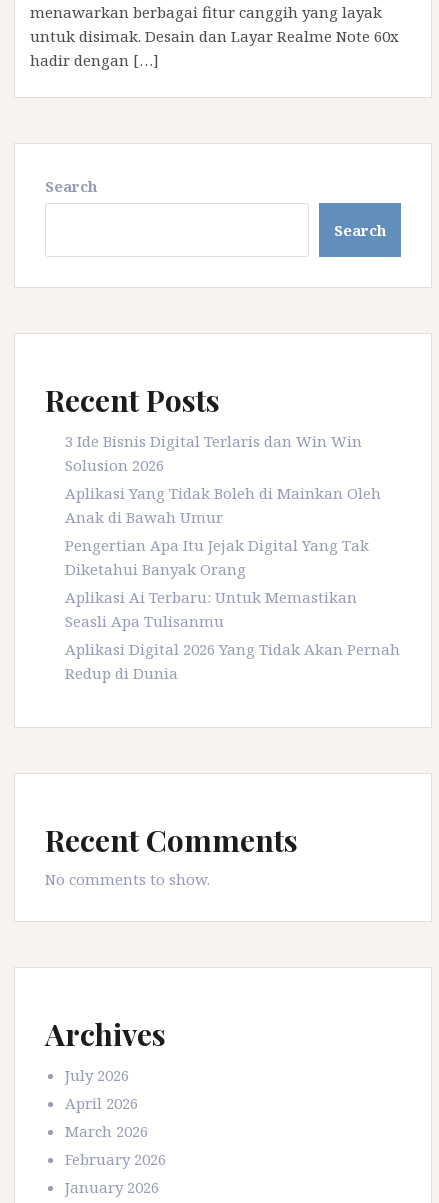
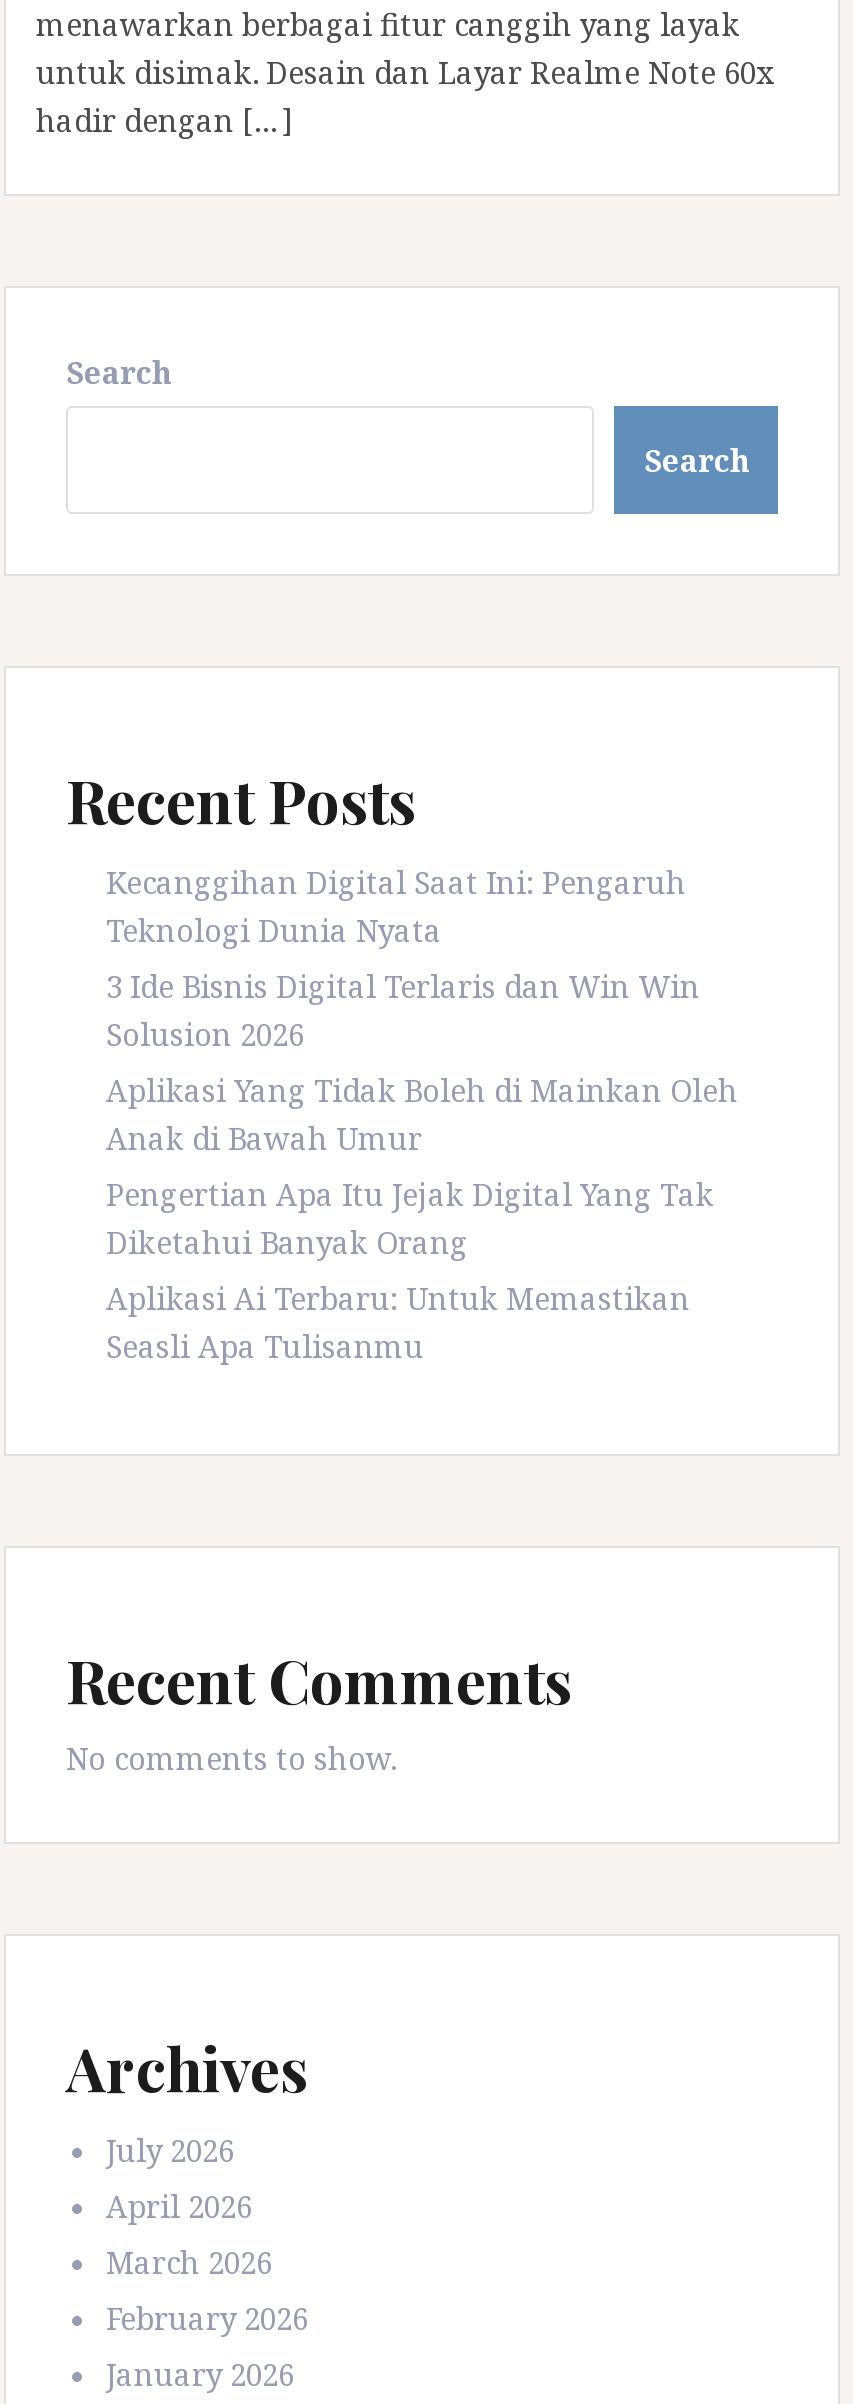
none -> [106,863,686,951] Kecanggihan Digital Saat Ini: Pengaruh | Teknologi Dunia Nyata
moved [65,431,381,631] -> [106,967,738,1367]: 3 Ide Bisnis Digital Terlaris dan Win Win | Solusion 2026 | Aplikasi Yang Tidak Boleh di Mainkan Oleh | Anak di Bawah Umur | Pengertian Apa Itu Jejak Digital Yang Tak | Diketahui Banyak Orang | Aplikasi Ai Terbaru: Untuk Memastikan | Seasli Apa Tulisanmu
[65,639,400,683] Aplikasi Digital 2026 Yang Tidak Akan Pernah | Redup di Dunia -> none

